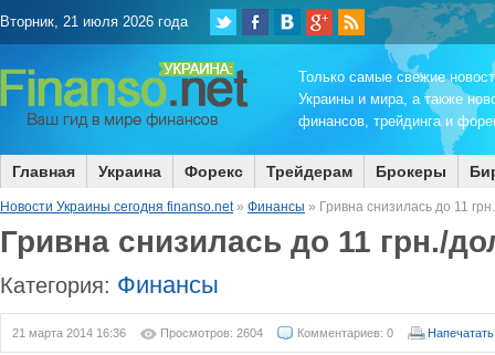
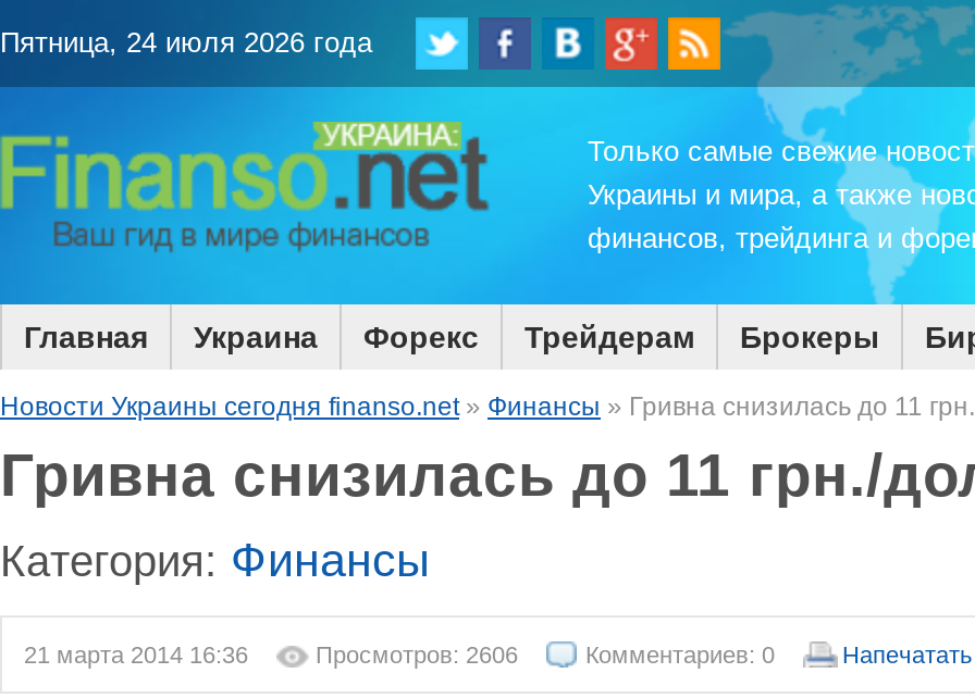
[0,13,188,30] Вторник, 21 июля 2026 года -> [0,26,372,59] Пятница, 24 июля 2026 года
[160,326,263,340] Просмотров: 2604 -> [316,641,518,668] Просмотров: 2606

